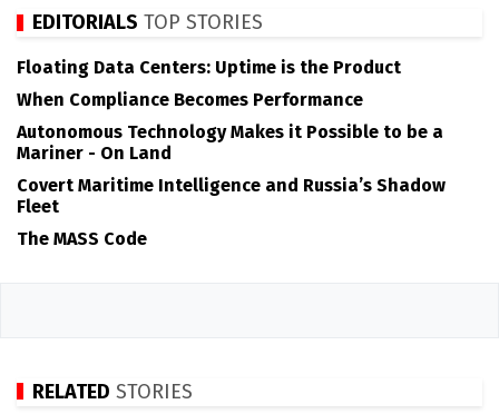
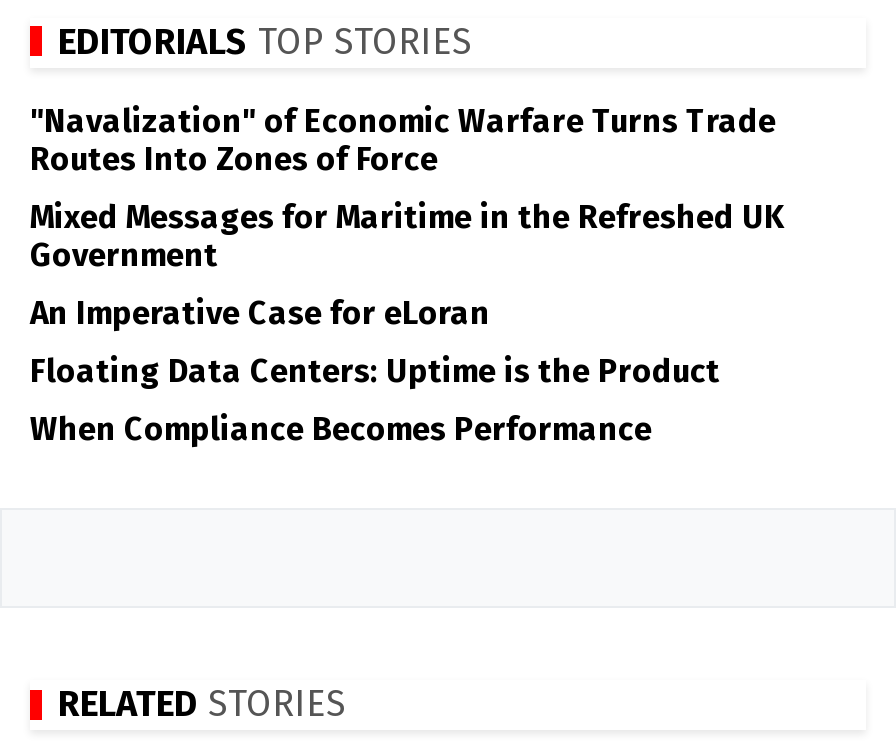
none -> [30,103,784,333] "Navalization" of Economic Warfare Turns Trade | Routes Into Zones of Force | Mixed Messages for Maritime in the Refreshed UK | Government | An Imperative Case for eLoran
moved [17,57,401,110] -> [30,353,720,449]: Floating Data Centers: Uptime is the Product | When Compliance Becomes Performance
[17,121,446,249] Autonomous Technology Makes it Possible to be a | Mariner - On Land | Covert Maritime Intelligence and Russia’s Shadow | Fleet | The MASS Code -> none

